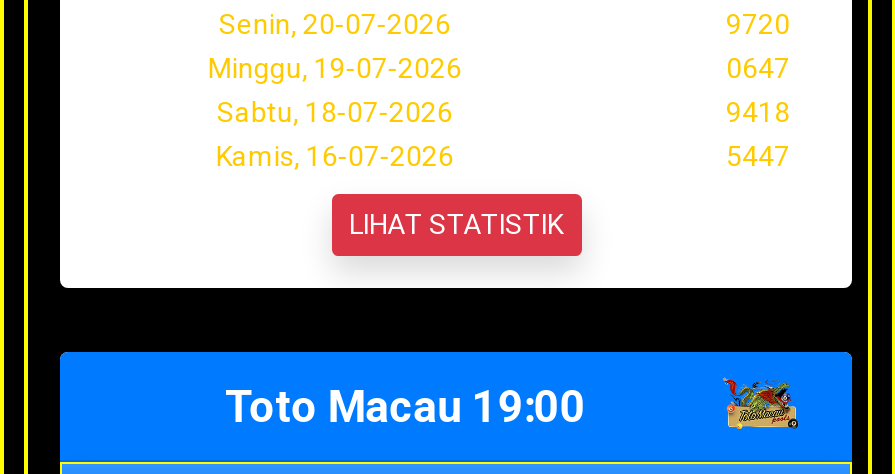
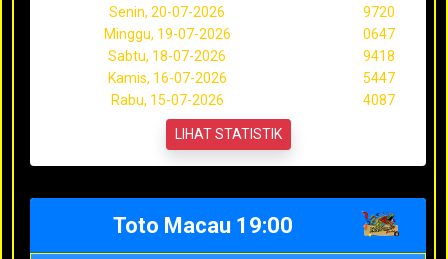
none -> [111,92,395,108] Rabu, 15-07-2026 | 4087

